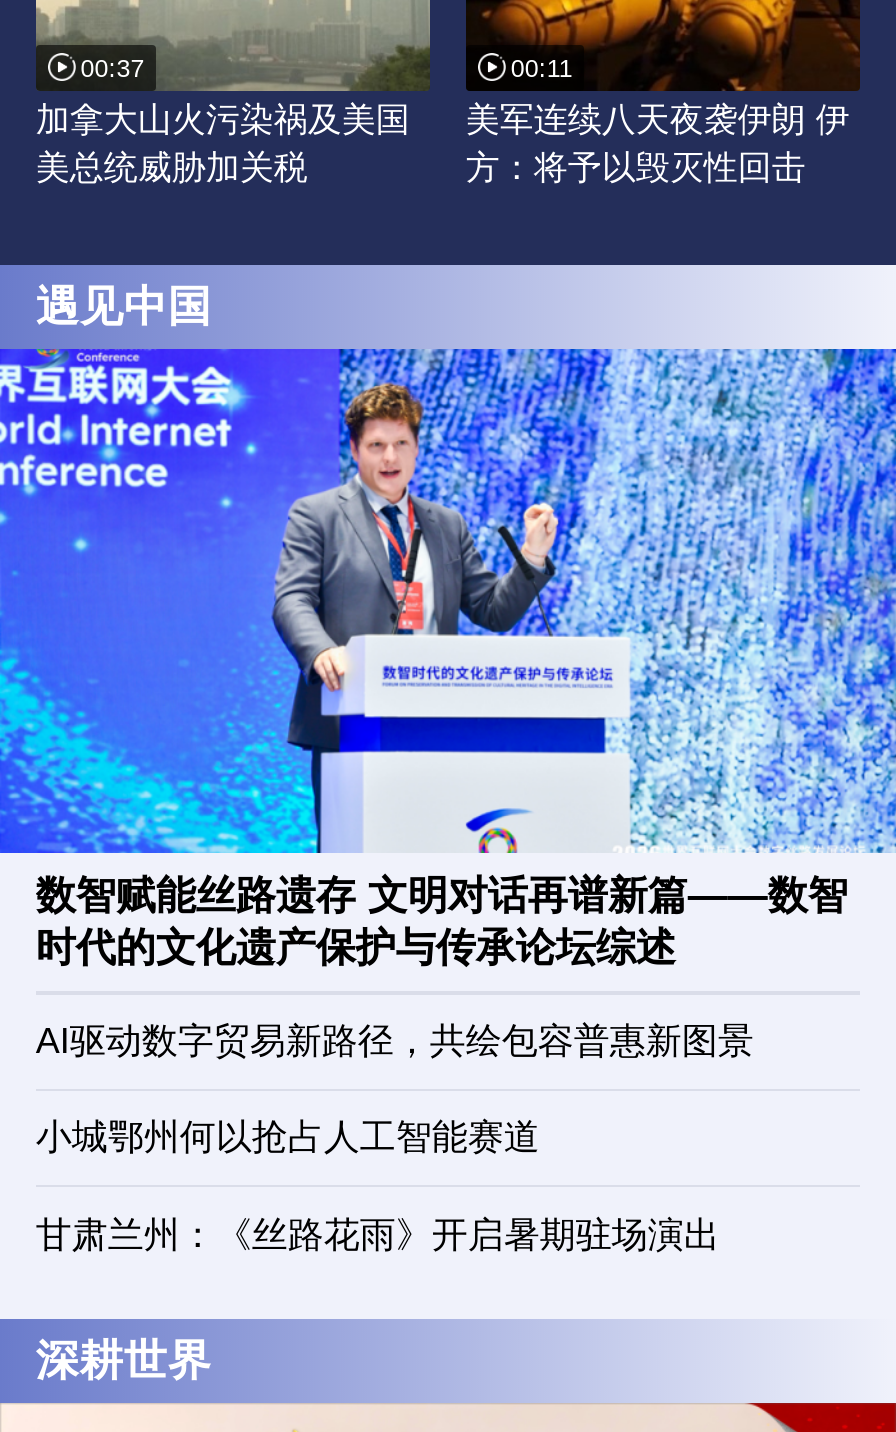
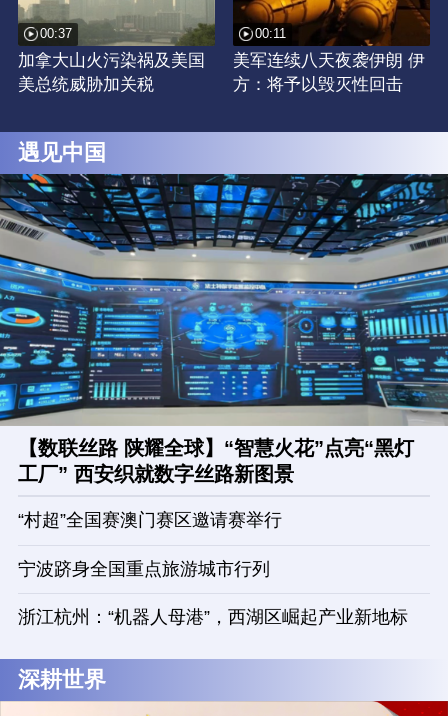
[6,348,890,970] [image] | 数智赋能丝路遗存 文明对话再谱新篇——数智 | 时代的文化遗产保护与传承论坛综述 -> [3,173,445,485] [image] | 【数联丝路 陕耀全球】“智慧火花”点亮“黑灯 | 工厂” 西安织就数字丝路新图景
[36,1021,754,1061] AI驱动数字贸易新路径，共绘包容普惠新图景 -> [18,510,282,530] “村超”全国赛澳门赛区邀请赛举行
[36,1117,540,1157] 小城鄂州何以抢占人工智能赛道 -> [18,559,270,579] 宁波跻身全国重点旅游城市行列
[36,1214,720,1254] 甘肃兰州：《丝路花雨》开启暑期驻场演出 -> [18,607,408,627] 浙江杭州：“机器人母港”，西湖区崛起产业新地标

